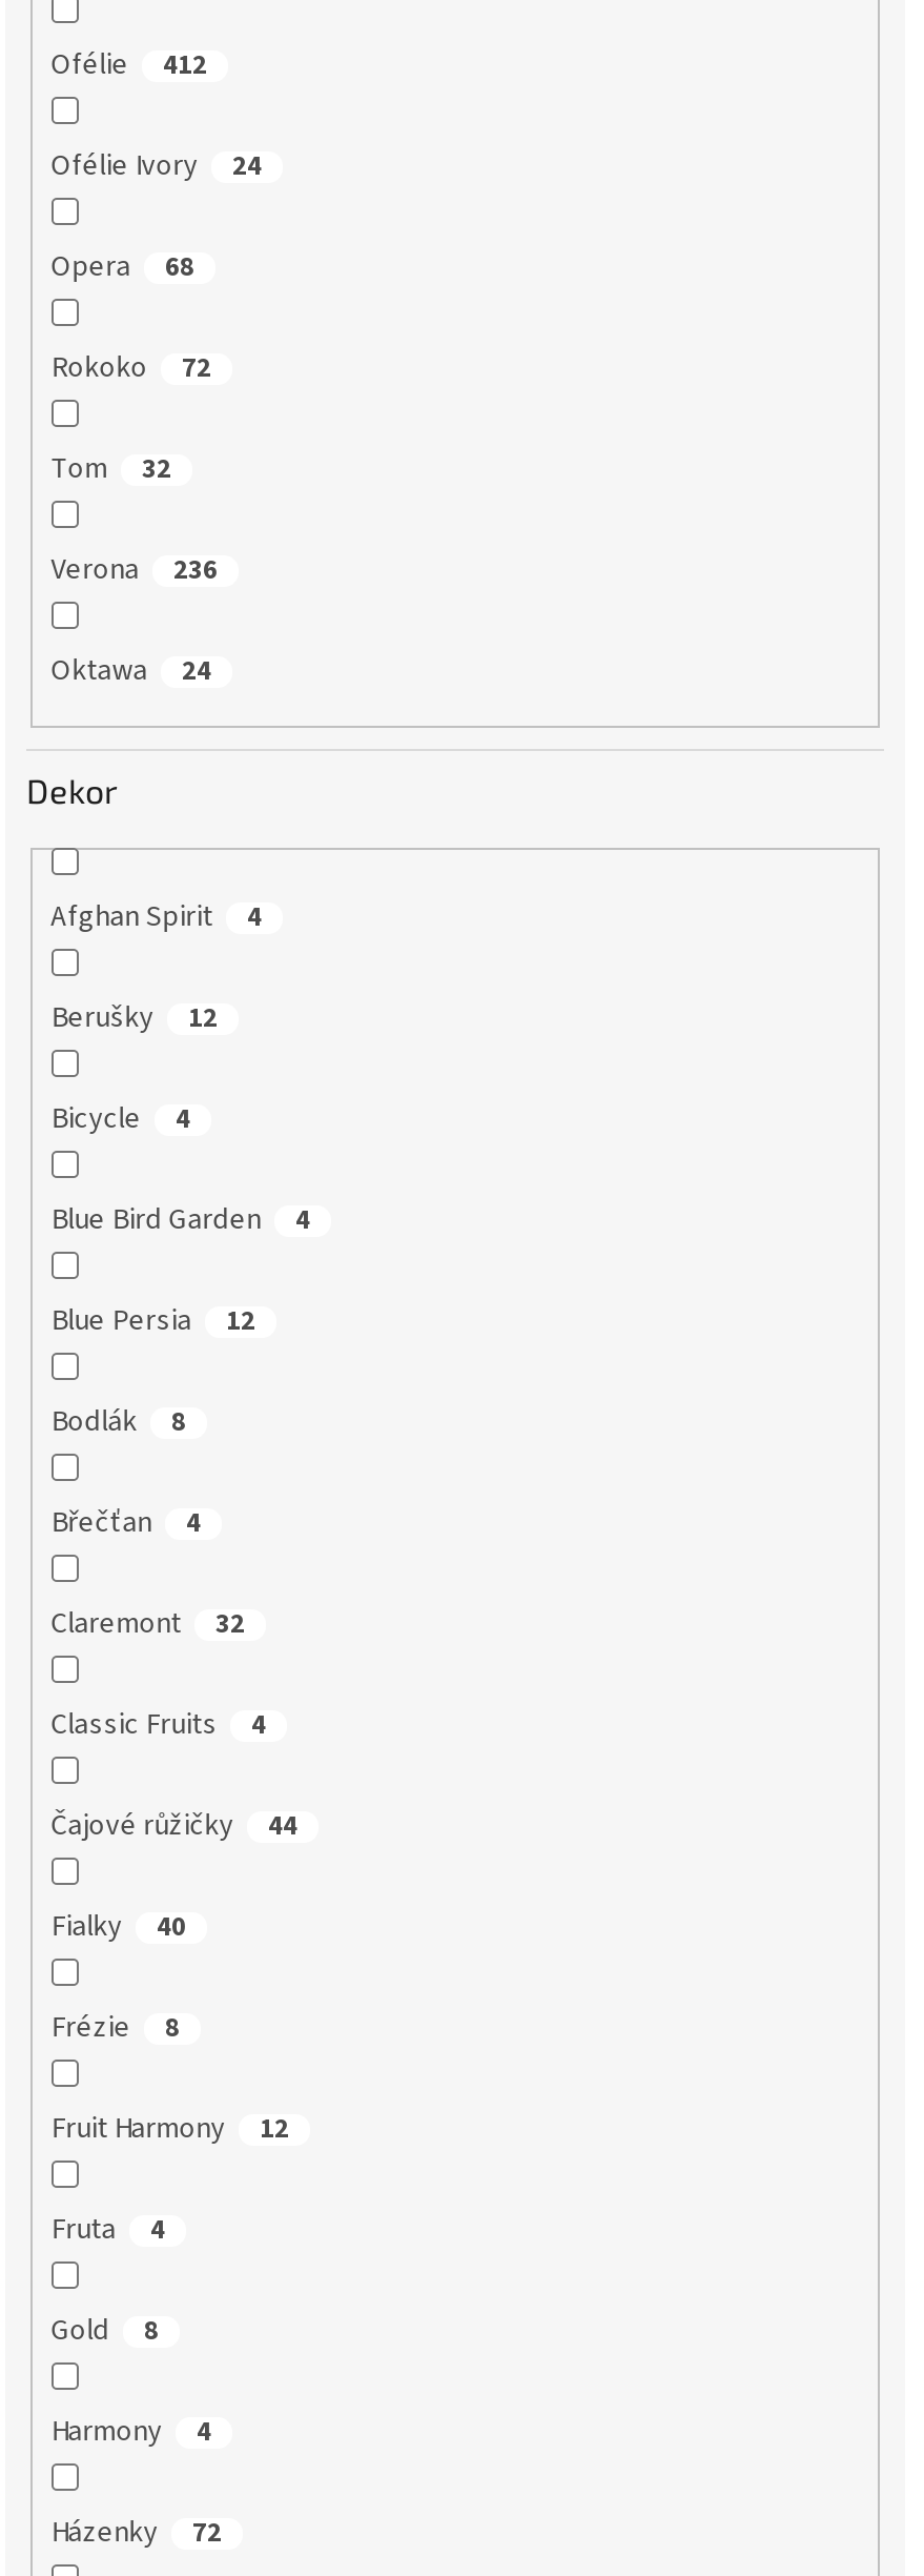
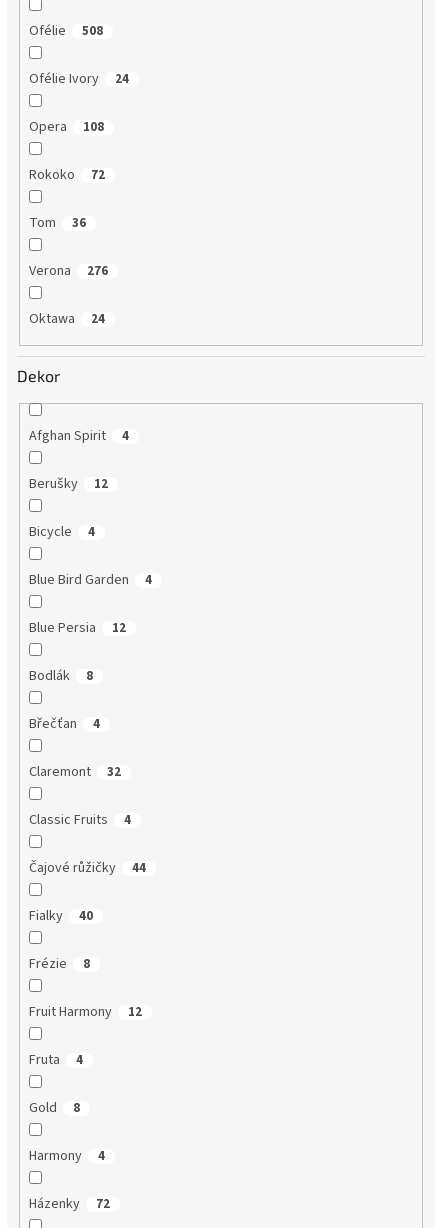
[51,44,207,86] Ofélie 412 -> [29,21,103,41] Ofélie 508
[51,246,194,288] Opera 68 -> [29,117,104,137] Opera 108
[51,448,171,490] Tom 32 -> [29,213,86,233] Tom 36
[51,549,217,591] Verona 236 -> [29,261,108,281] Verona 276

